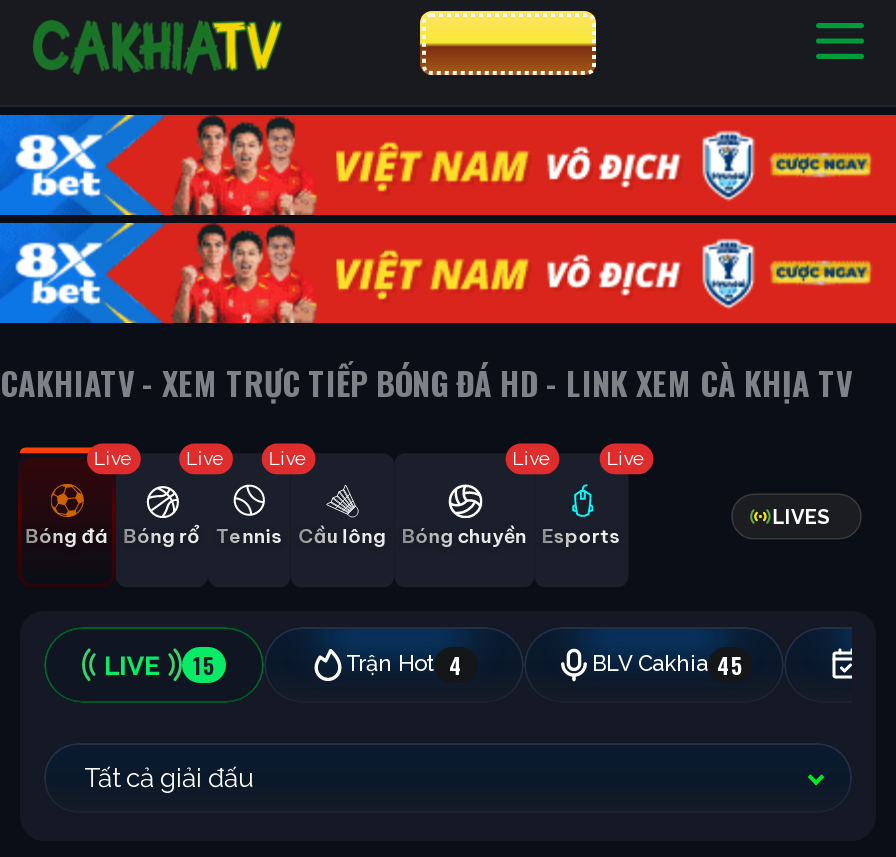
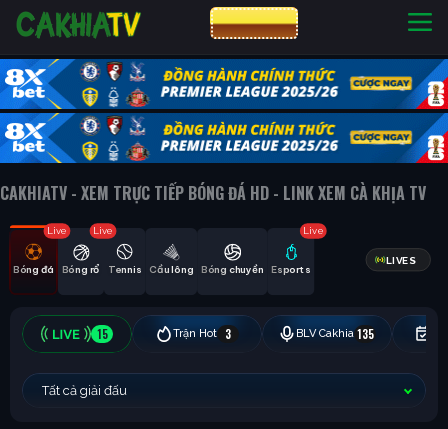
[10,113,890,325] [image] -> [4,58,445,164] [image]
[268,446,309,468] Live -> none
[512,446,553,468] Live -> none
[346,648,743,680] Trận Hot 4 | BLV Cakhia 45 -> [173,325,373,341] Trận Hot | 3 | BLV Cakhia 135

